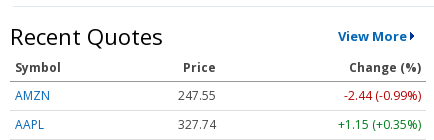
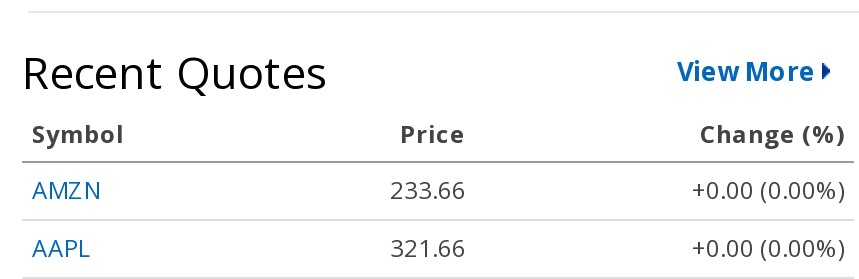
[178,86,216,103] 247.55 -> [390,172,466,206] 233.66
[344,86,421,103] -2.44 (-0.99%) -> [692,172,844,206] +0.00 (0.00%)
[178,115,216,132] 327.74 -> [390,230,466,264] 321.66
[338,115,421,132] +1.15 (+0.35%) -> [692,230,844,264] +0.00 (0.00%)

